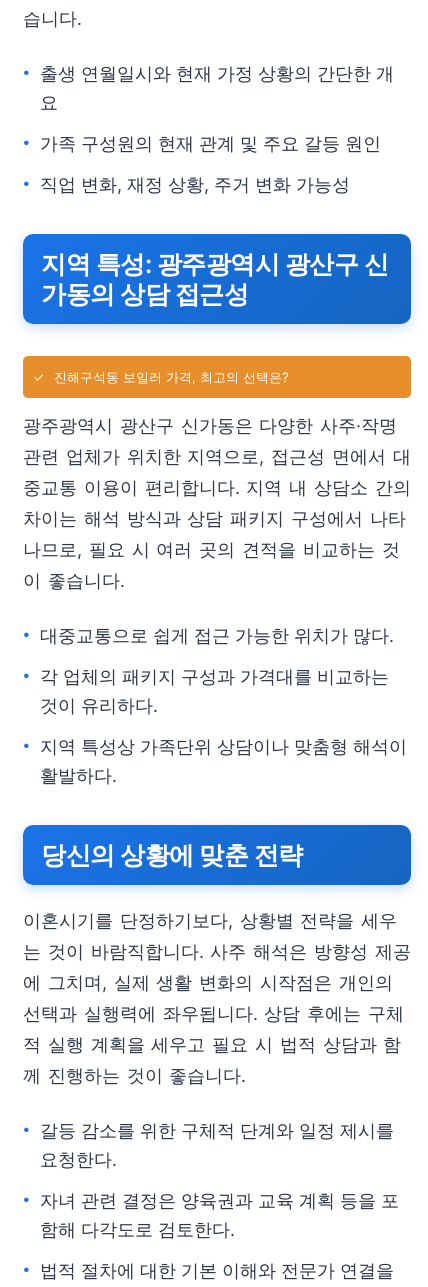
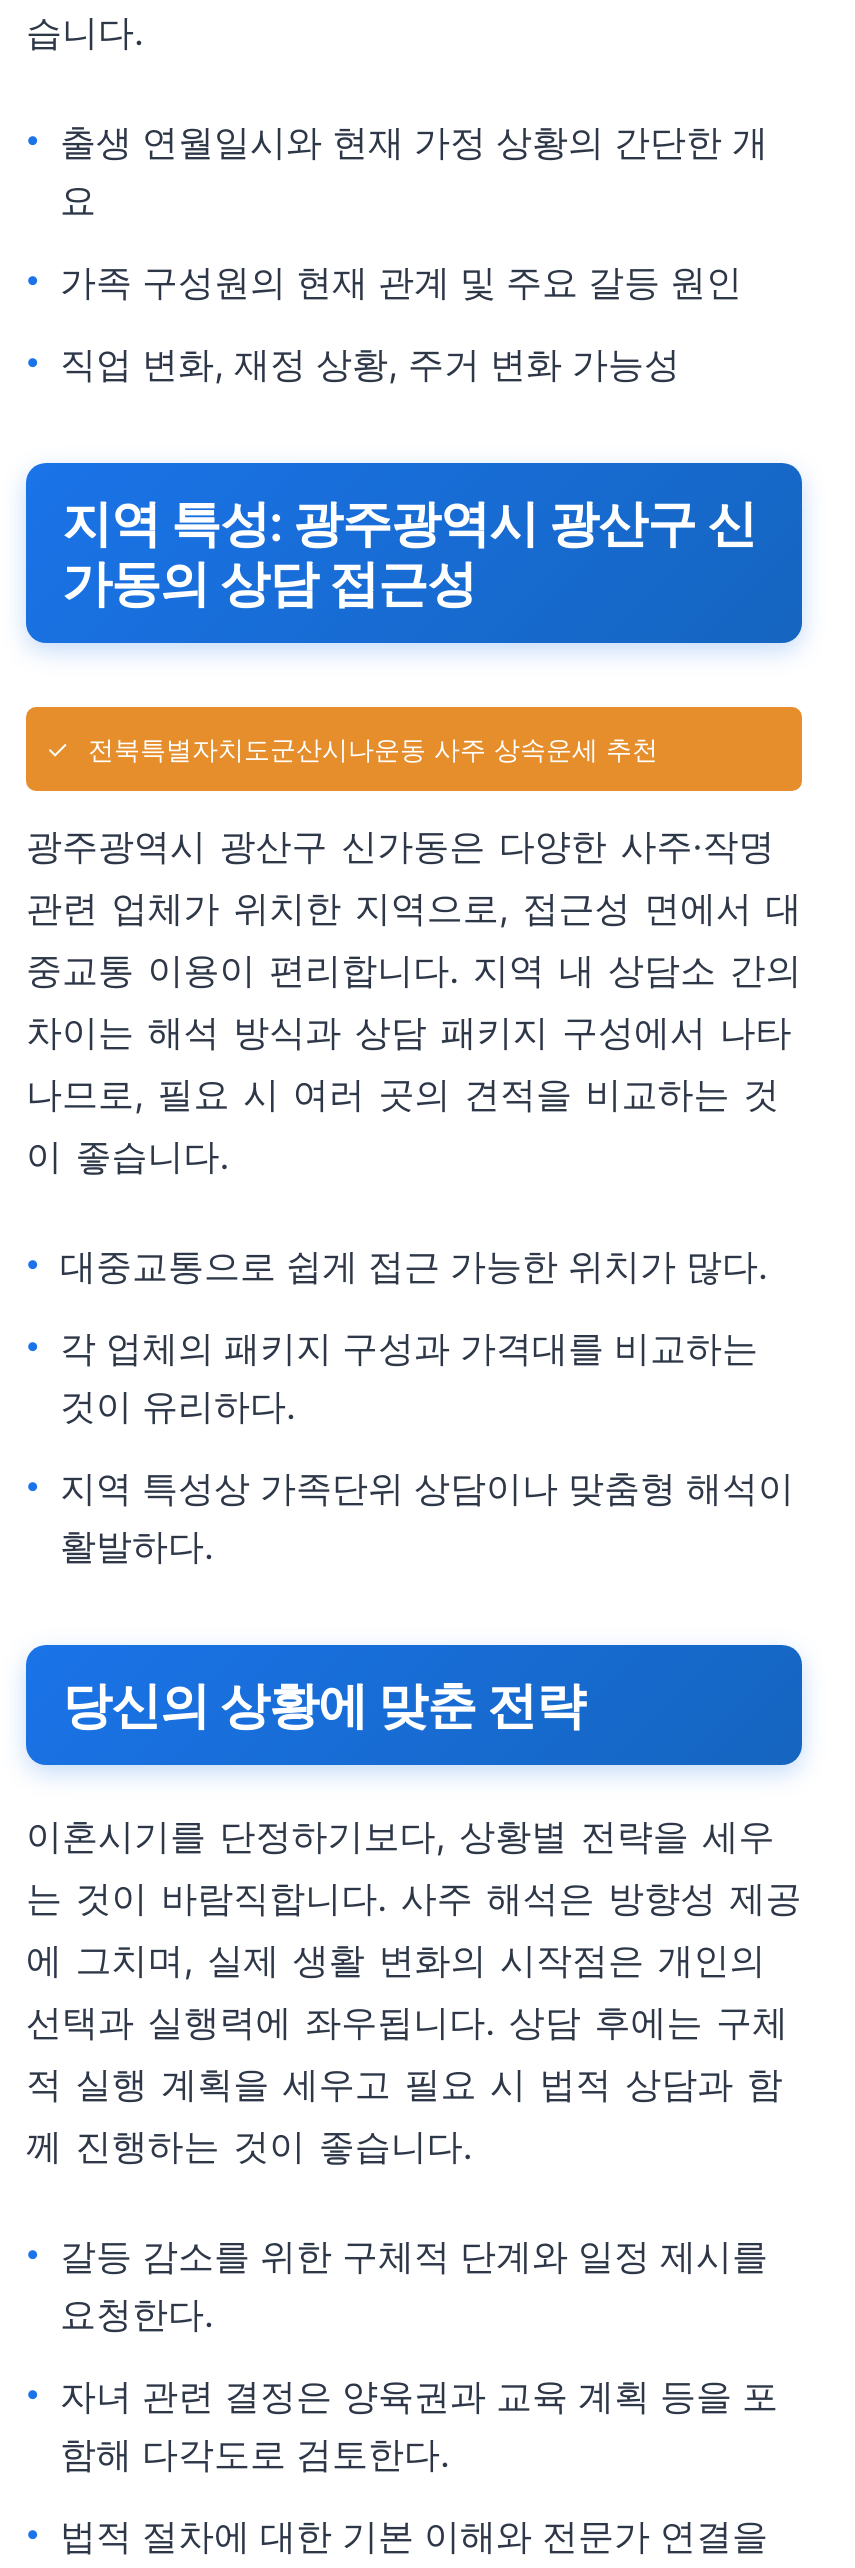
[54,369,289,385] 진해구석동 보일러 가격, 최고의 선택은? -> [88,733,658,765] 전북특별자치도군산시나운동 사주 상속운세 추천

